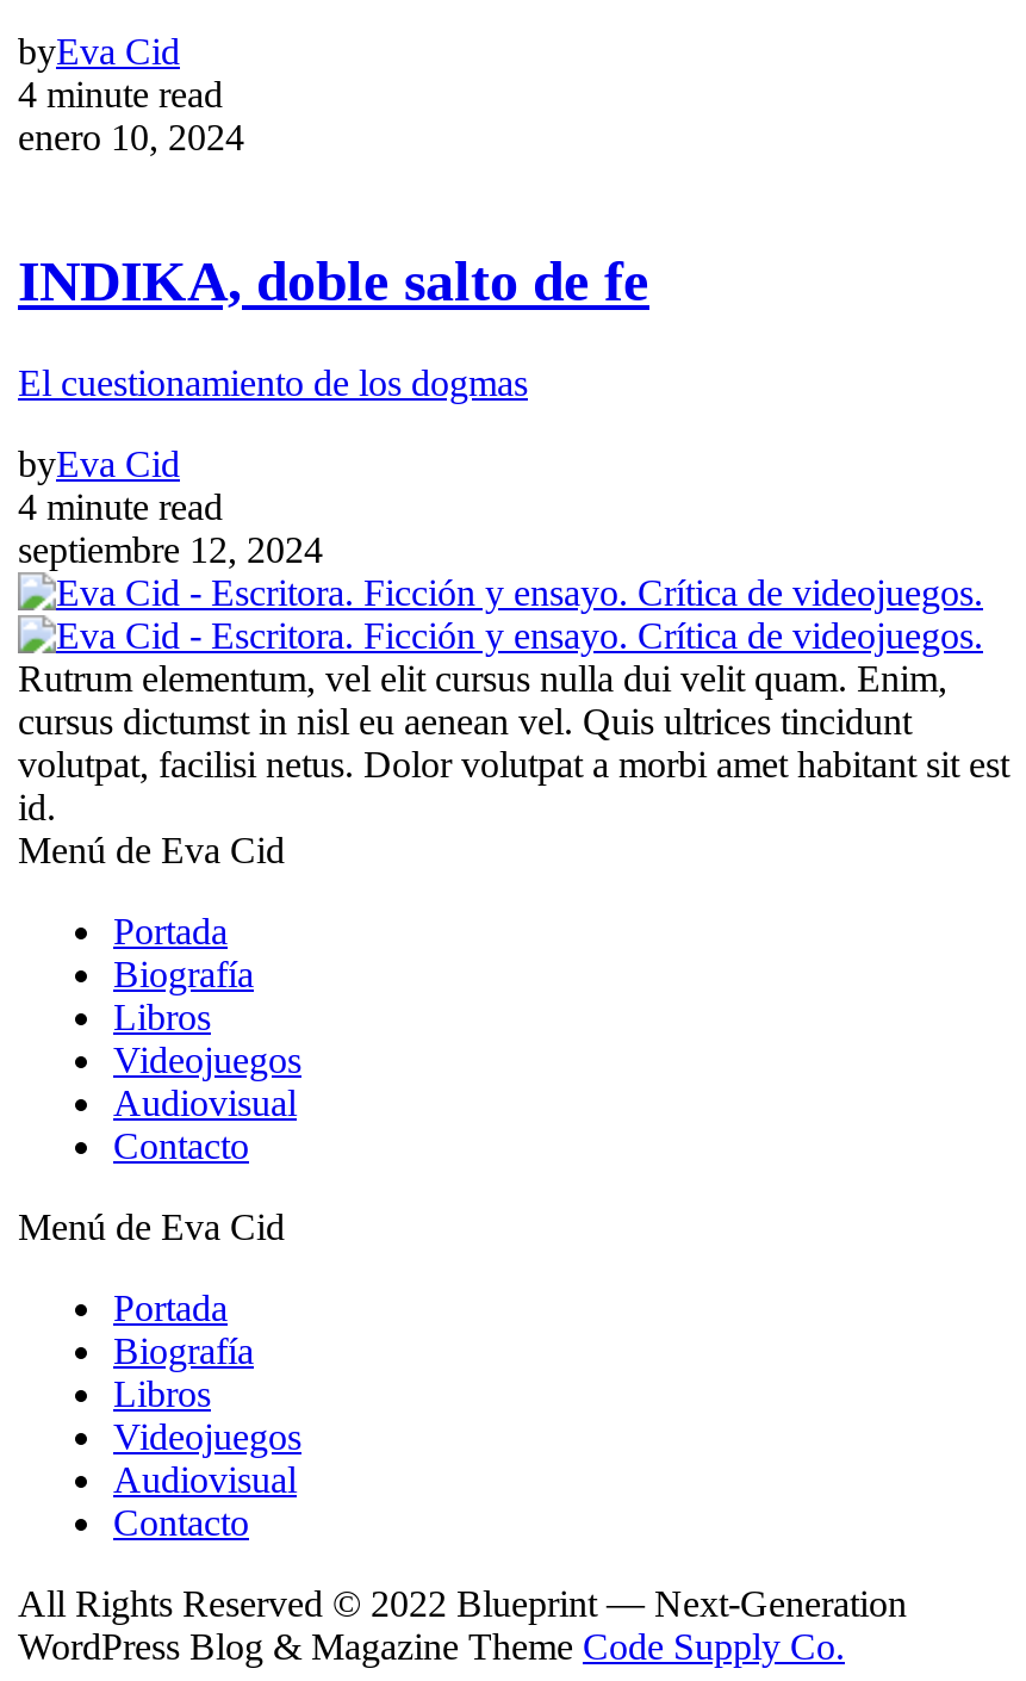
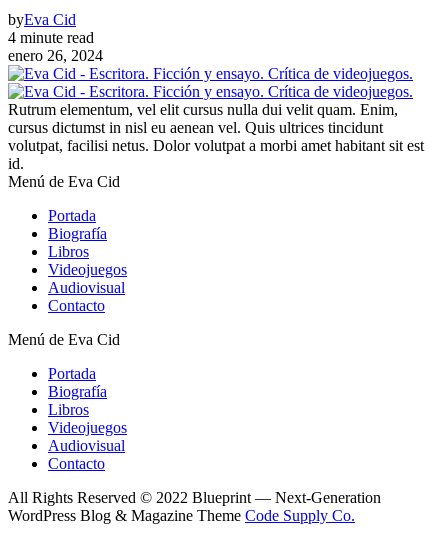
[18,117,649,569] enero 10, 2024 | INDIKA, doble salto de fe | El cuestionamiento de los dogmas | byEva Cid | 4 minute read | septiembre 12, 2024 -> [8,47,103,64] enero 26, 2024

